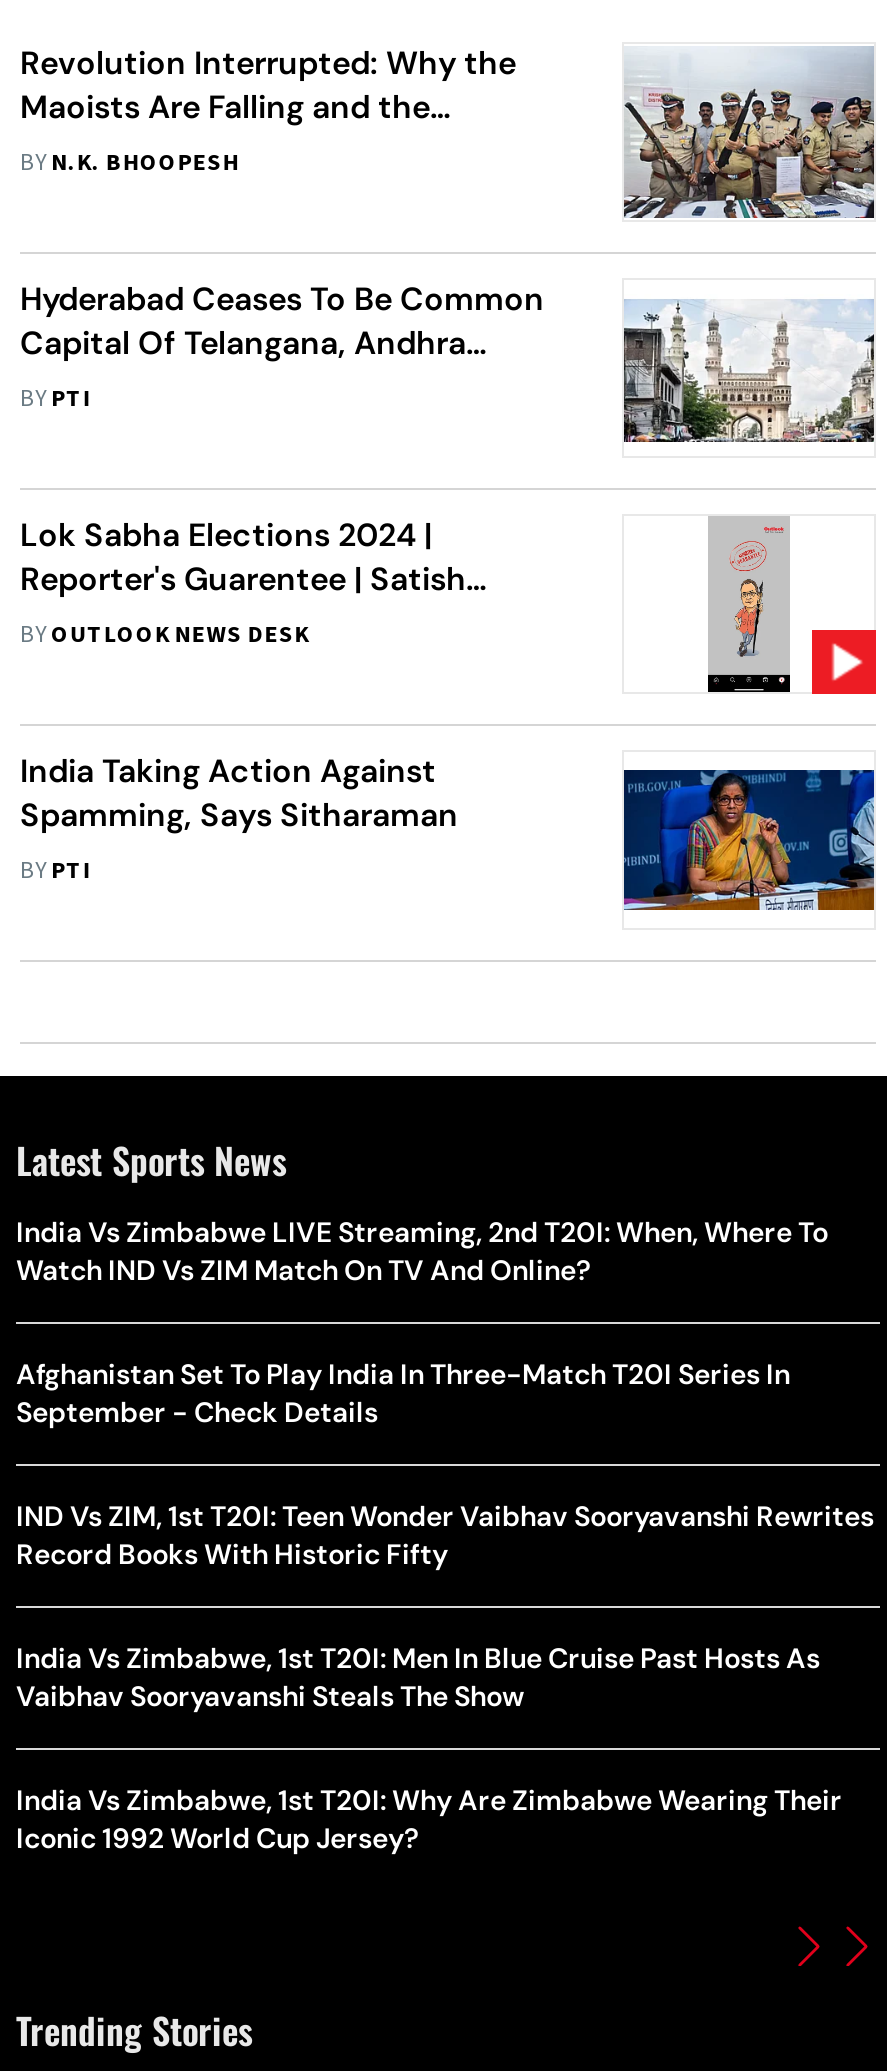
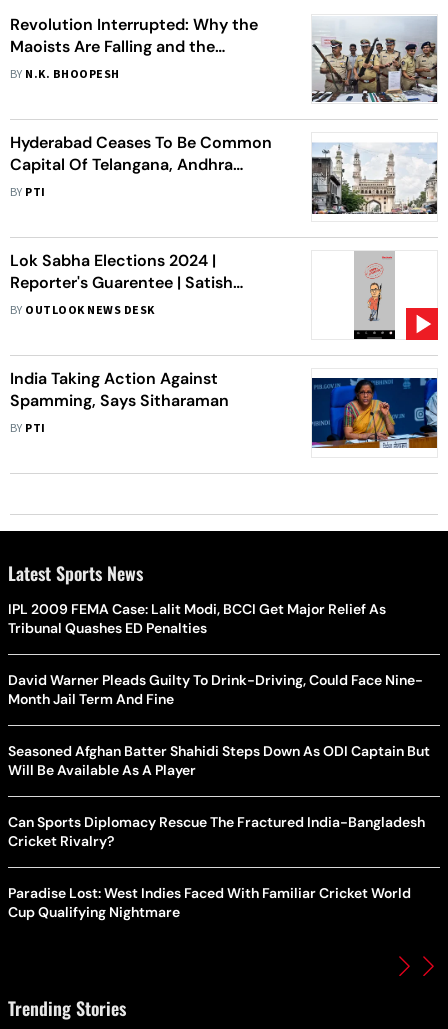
[16,1214,828,1288] India Vs Zimbabwe LIVE Streaming, 2nd T20I: When, Where To | Watch IND Vs ZIM Match On TV And Online? -> [8,600,386,637] IPL 2009 FEMA Case: Lalit Modi, BCCI Get Major Relief As | Tribunal Quashes ED Penalties
[16,1356,790,1430] Afghanistan Set To Play India In Three-Match T20I Series In | September - Check Details -> [8,671,423,708] David Warner Pleads Guilty To Drink-Driving, Could Face Nine- | Month Jail Term And Fine
[16,1498,874,1572] IND Vs ZIM, 1st T20I: Teen Wonder Vaibhav Sooryavanshi Rewrites | Record Books With Historic Fifty -> [8,742,430,779] Seasoned Afghan Batter Shahidi Steps Down As ODI Captain But | Will Be Available As A Player
[16,1640,820,1714] India Vs Zimbabwe, 1st T20I: Men In Blue Cruise Past Hosts As | Vaibhav Sooryavanshi Steals The Show -> [8,813,425,850] Can Sports Diplomacy Rescue The Fractured India-Bangladesh | Cricket Rivalry?
[16,1782,842,1856] India Vs Zimbabwe, 1st T20I: Why Are Zimbabwe Wearing Their | Iconic 1992 World Cup Jersey? -> [8,884,411,921] Paradise Lost: West Indies Faced With Familiar Cricket World | Cup Qualifying Nightmare

